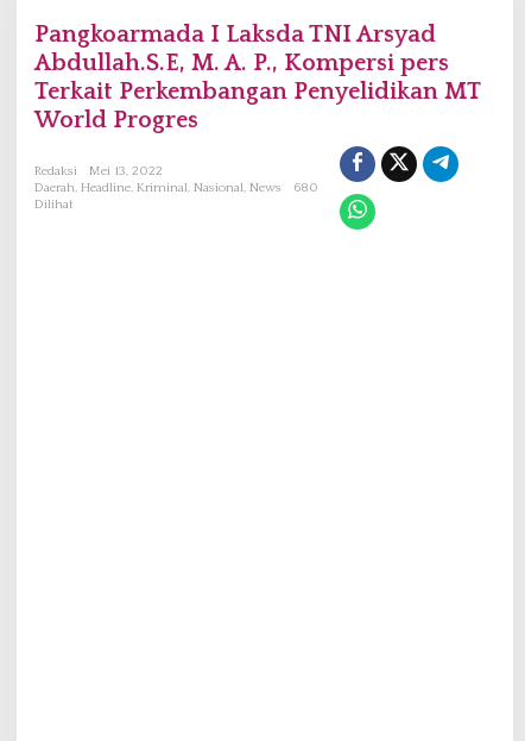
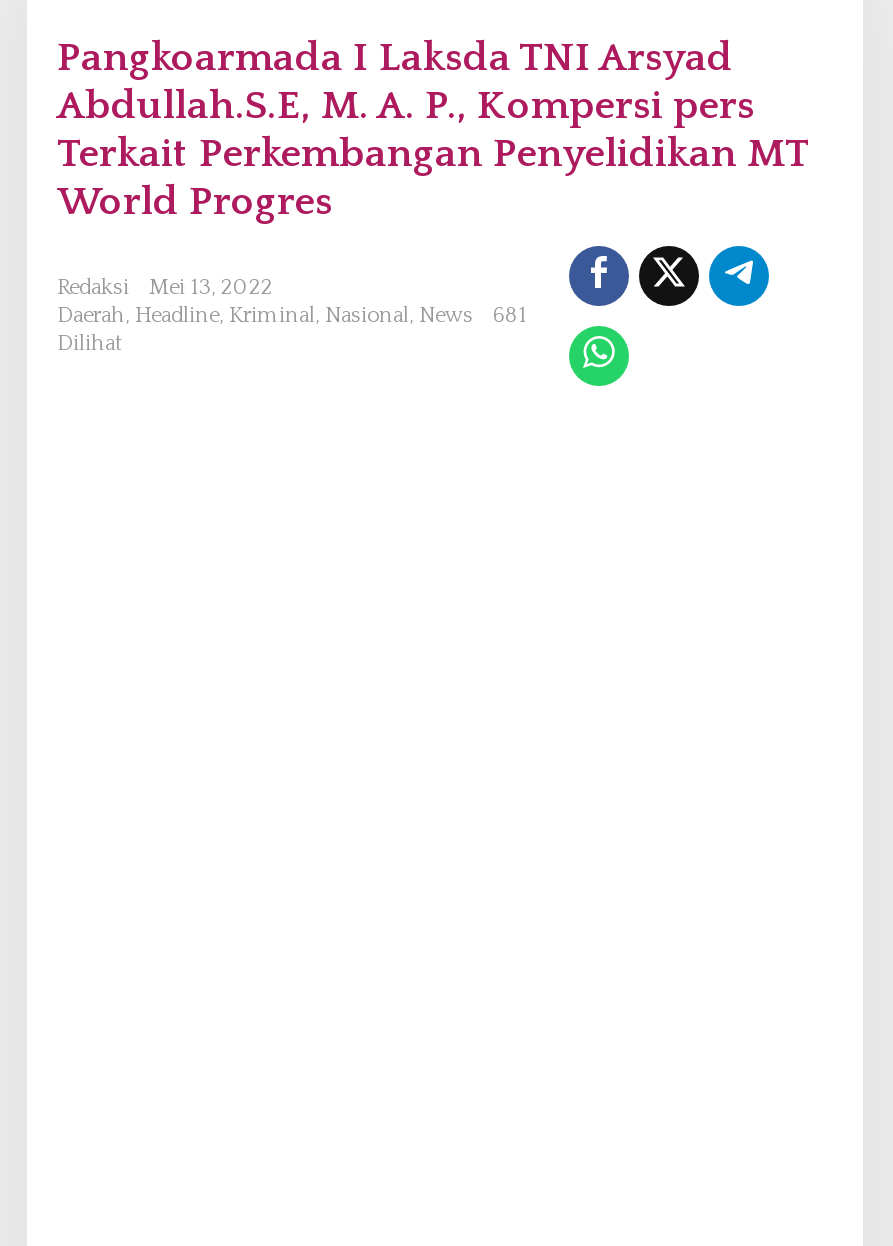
[293,181,318,195] 680 -> [493,304,527,328] 681

